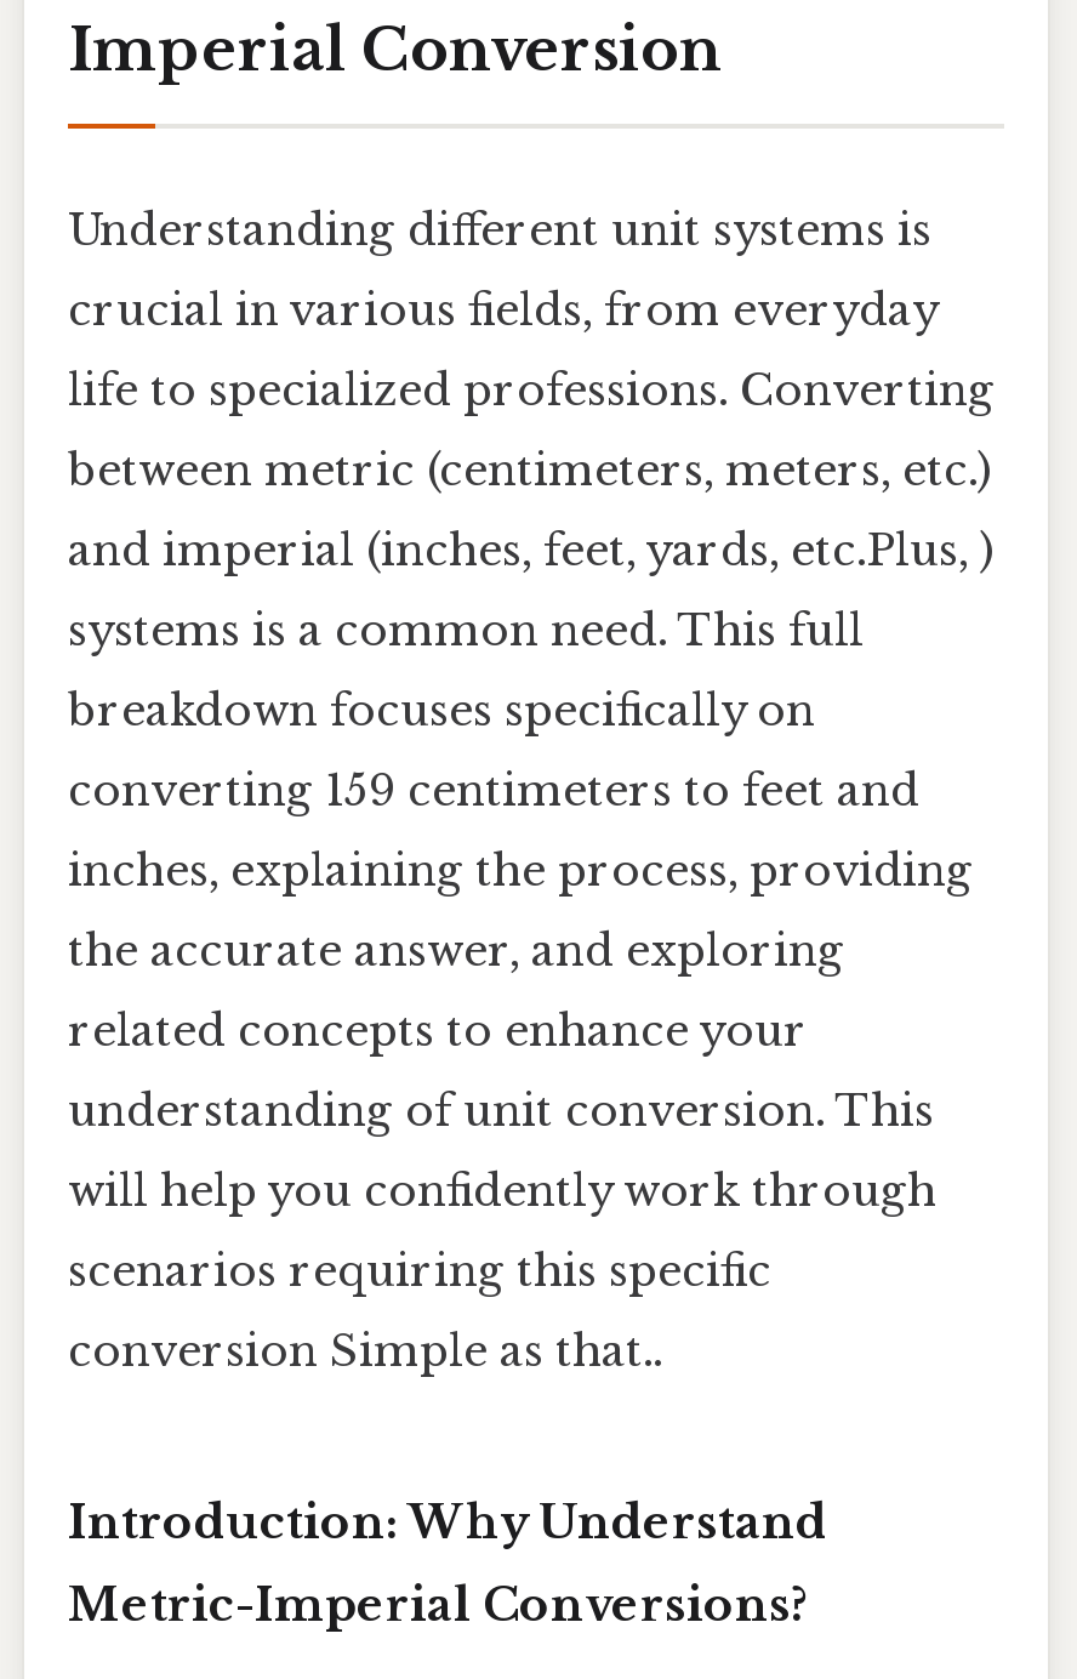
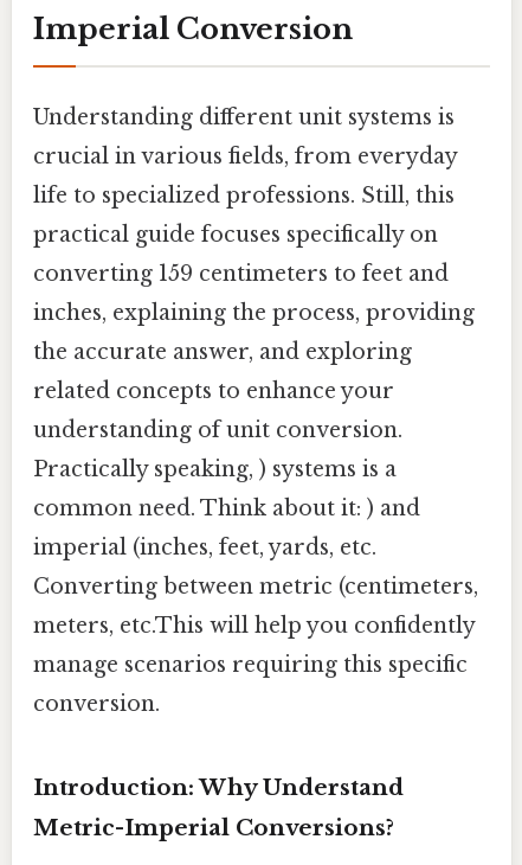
[68,364,995,737] life to specialized professions. Converting | between metric (centimeters, meters, etc.) | and imperial (inches, feet, yards, etc.Plus, ) | systems is a common need. This full | breakdown focuses specifically on -> [33,182,455,248] life to specialized professions. Still, this | practical guide focuses specifically on
moved [68,764,973,1058] -> [33,261,475,404]: converting 159 centimeters to feet and | inches, explaining the process, providing | the accurate answer, and exploring | related concepts to enhance your
[68,1084,936,1378] understanding of unit conversion. This | will help you confidently work through | scenarios requiring this specific | conversion Simple as that.. -> [33,417,478,717] understanding of unit conversion. | Practically speaking, ) systems is a | common need. Think about it: ) and | imperial (inches, feet, yards, etc. | Converting between metric (centimeters, | meters, etc.This will help you confidently | manage scenarios requiring this specific | conversion.

